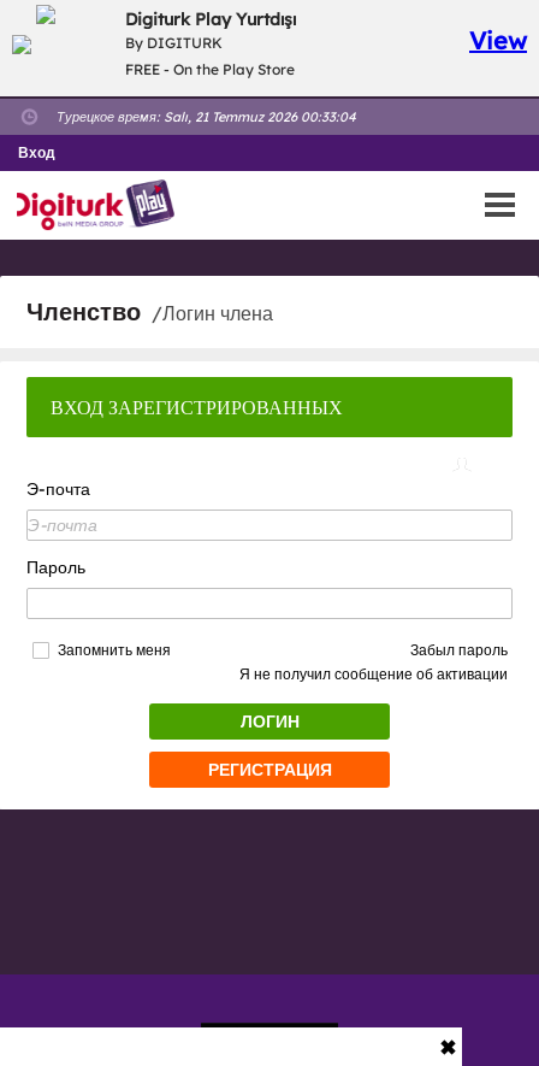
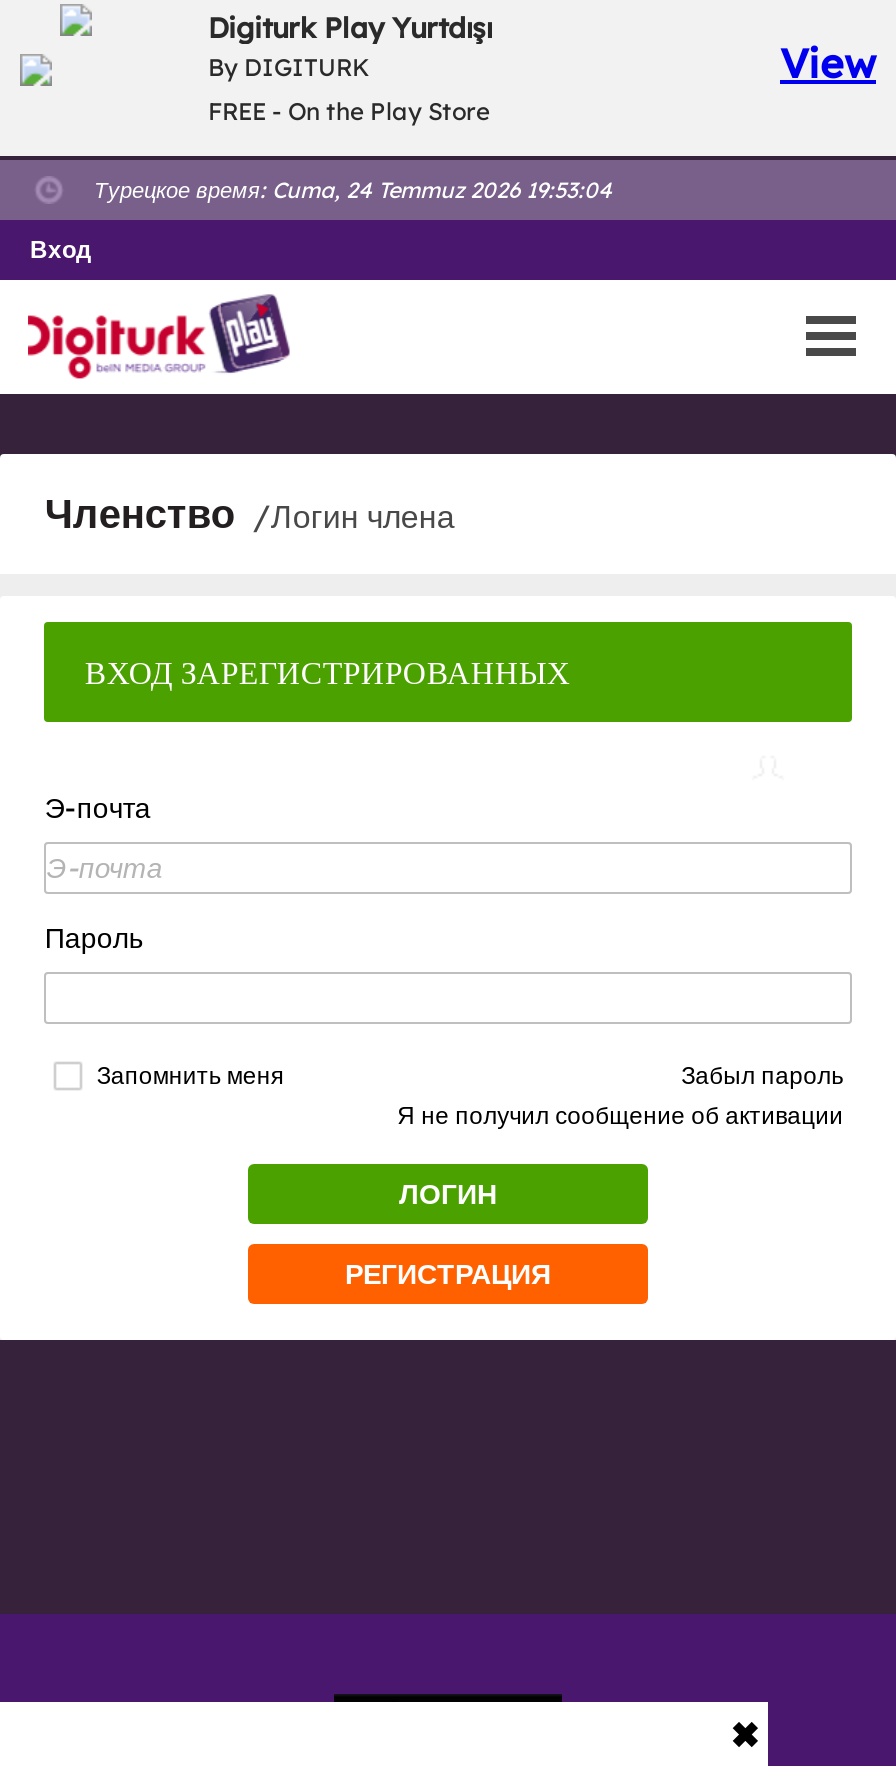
[57,108,356,125] Турецкое время: Salı, 21 Temmuz 2026 00:33:04 -> [94,176,612,204] Турецкое время: Cuma, 24 Temmuz 2026 19:53:04

